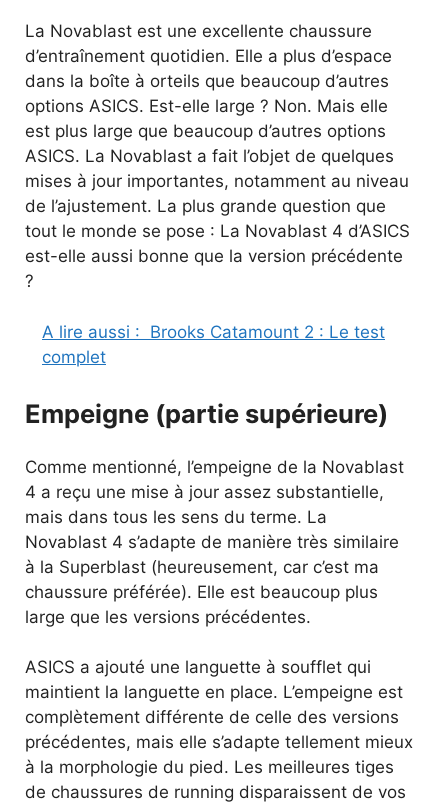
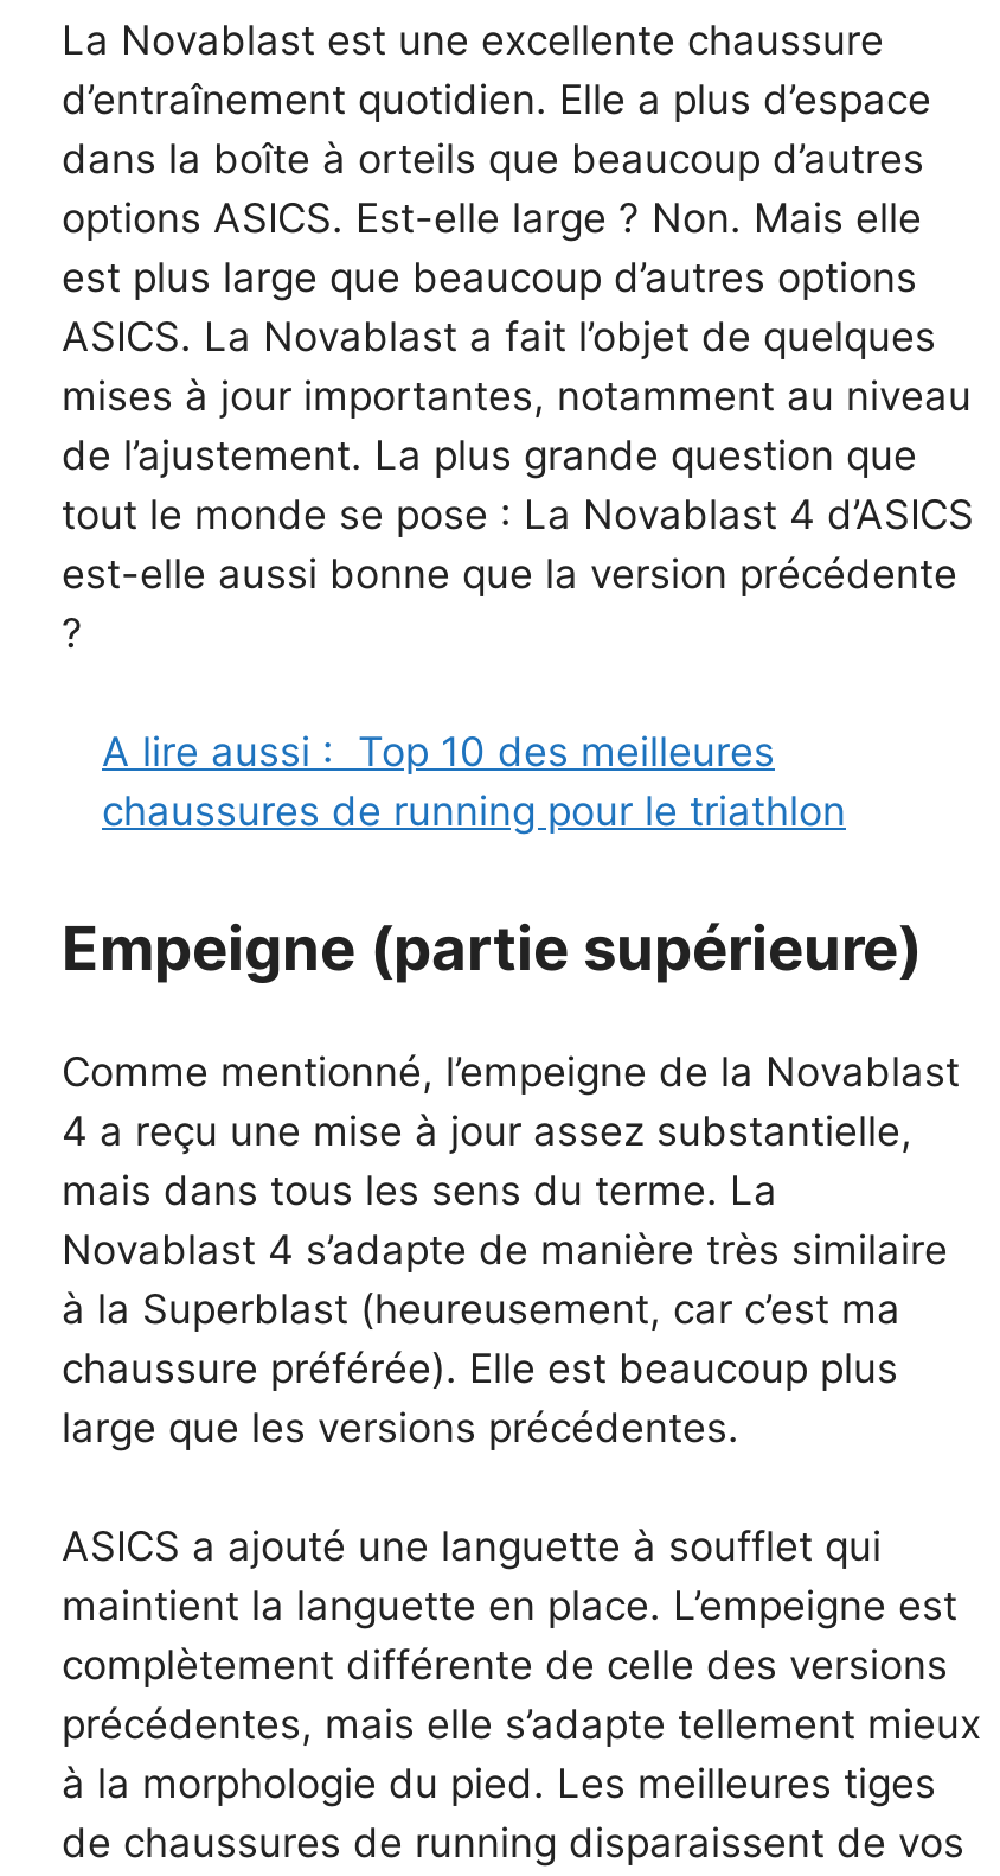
[42,322,385,367] A lire aussi : Brooks Catamount 2 : Le test | complet -> [102,728,846,835] A lire aussi : Top 10 des meilleures | chaussures de running pour le triathlon

